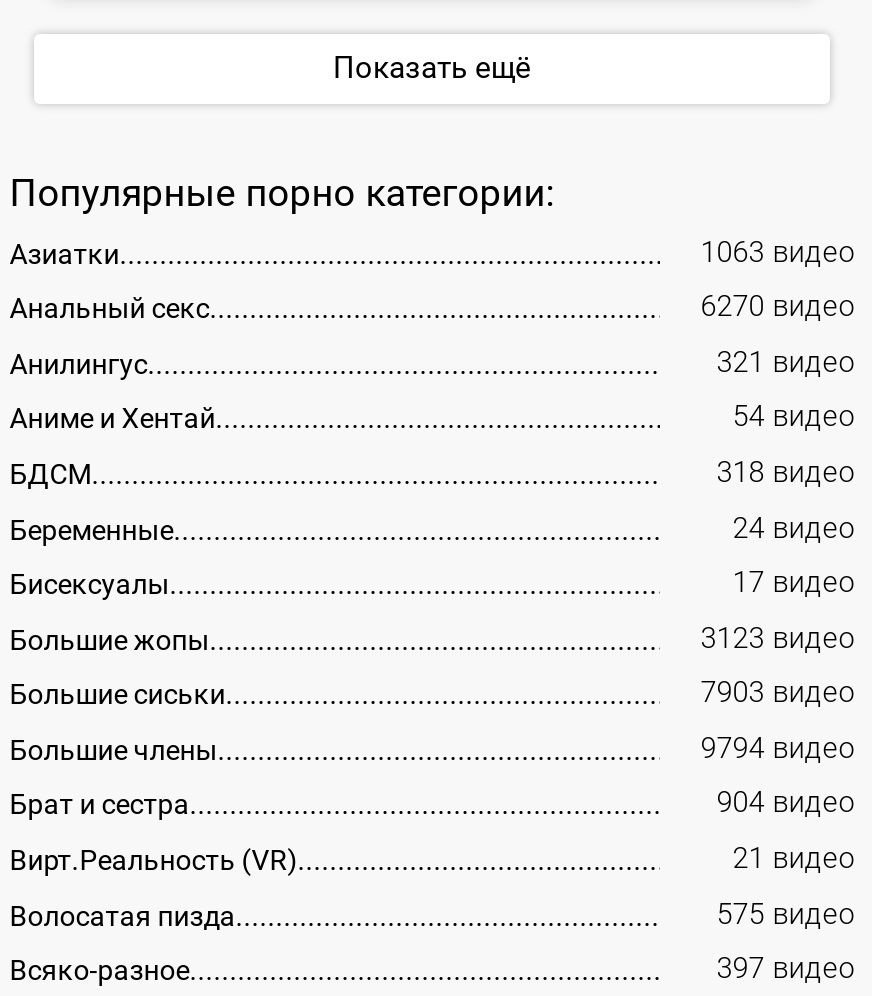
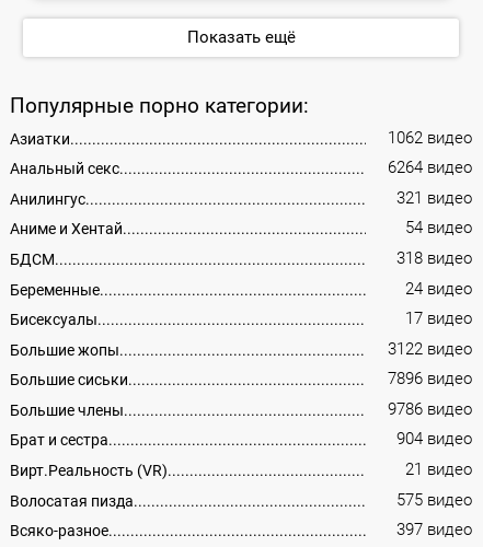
[701,235,855,269] 1063 видео -> [388,129,472,147] 1062 видео
[701,290,855,324] 6270 видео -> [388,159,472,177] 6264 видео
[701,621,855,655] 3123 видео -> [388,340,472,359] 3122 видео
[701,677,855,711] 7903 видео -> [388,370,472,389] 7896 видео
[701,732,855,766] 9794 видео -> [388,400,472,419] 9786 видео

